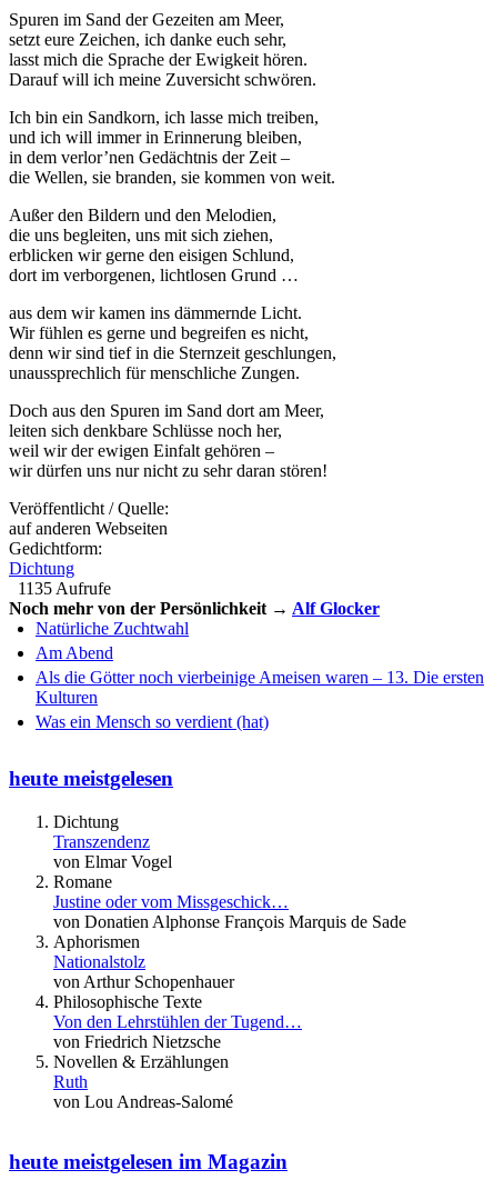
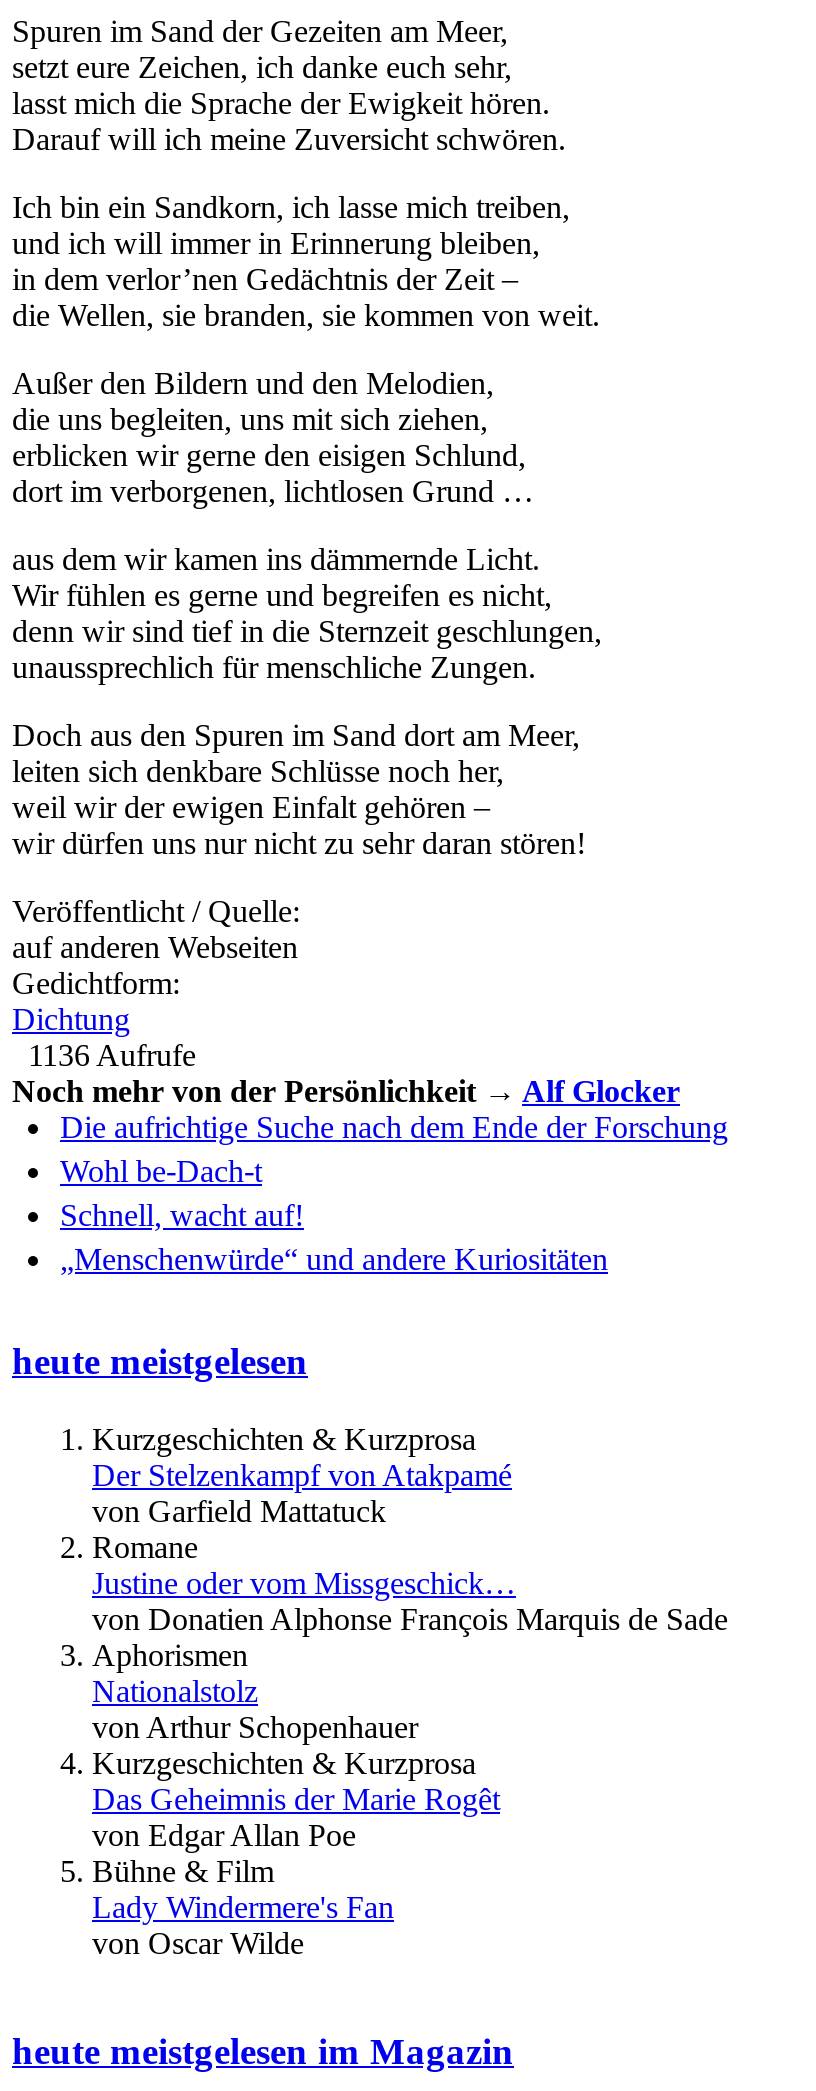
[18,579,111,598] 1135 Aufrufe -> [28,1038,196,1072] 1136 Aufrufe
[36,619,484,731] Natürliche Zuchtwahl | Am Abend | Als die Götter noch vierbeinige Ameisen waren – 13. Die ersten | Kulturen | Was ein Mensch so verdient (hat) -> [60,1110,728,1276] Die aufrichtige Suche nach dem Ende der Forschung | Wohl be-Dach-t | Schnell, wacht auf! | „Menschenwürde“ und andere Kuriositäten
[53,812,172,871] Dichtung | Transzendenz | von Elmar Vogel -> [92,1421,512,1527] Kurzgeschichten & Kurzprosa | Der Stelzenkampf von Atakpamé | von Garfield Mattatuck
[53,992,302,1111] Philosophische Texte | Von den Lehrstühlen der Tugend… | von Friedrich Nietzsche | Novellen & Erzählungen | Ruth | von Lou Andreas-Salomé -> [92,1745,500,1959] Kurzgeschichten & Kurzprosa | Das Geheimnis der Marie Rogêt | von Edgar Allan Poe | Bühne & Film | Lady Windermere's Fan | von Oscar Wilde

